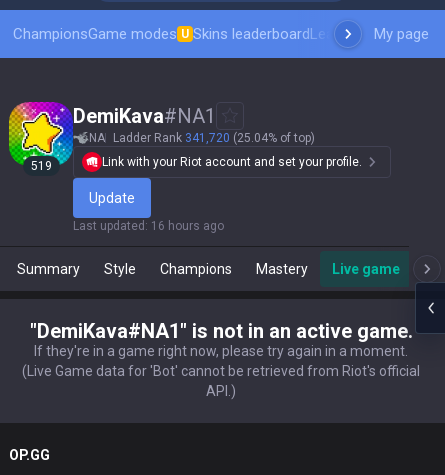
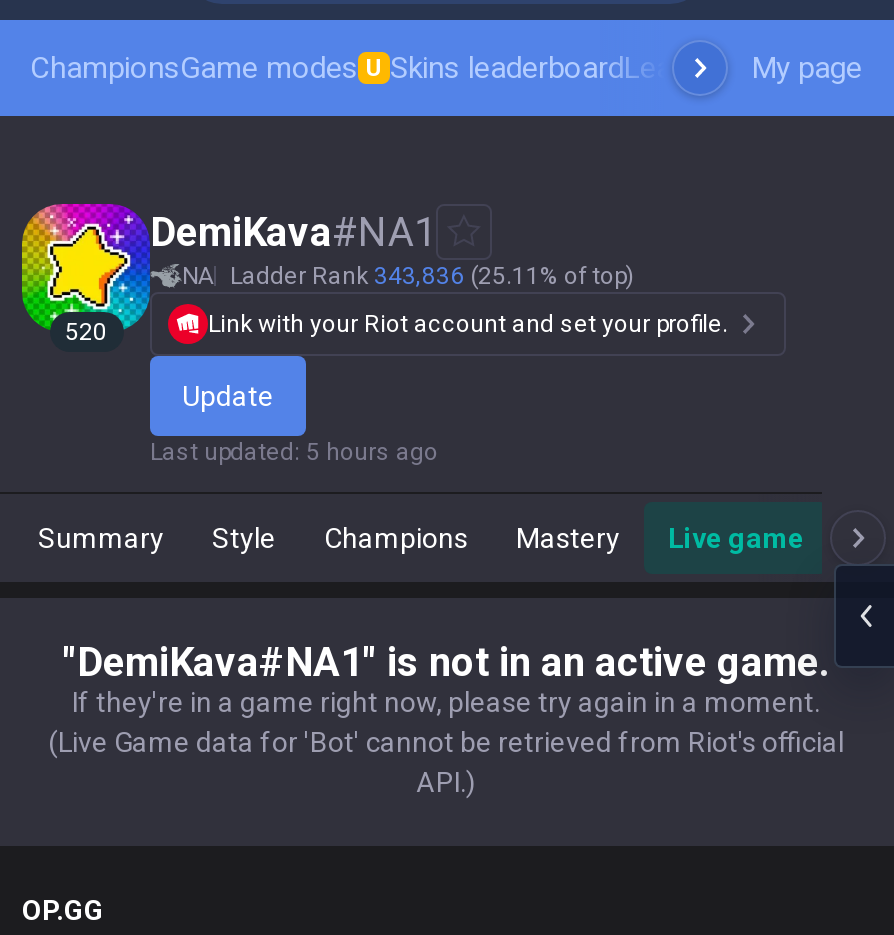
[89,131,315,145] NA Ladder Rank 341,720 (25.04% of top) -> [182,262,634,290] NA Ladder Rank 343,836 (25.11% of top)
[30,159,51,173] 519 -> [65,318,107,346] 520
[73,219,224,233] Last updated: 16 hours ago -> [150,438,438,466] Last updated: 5 hours ago

